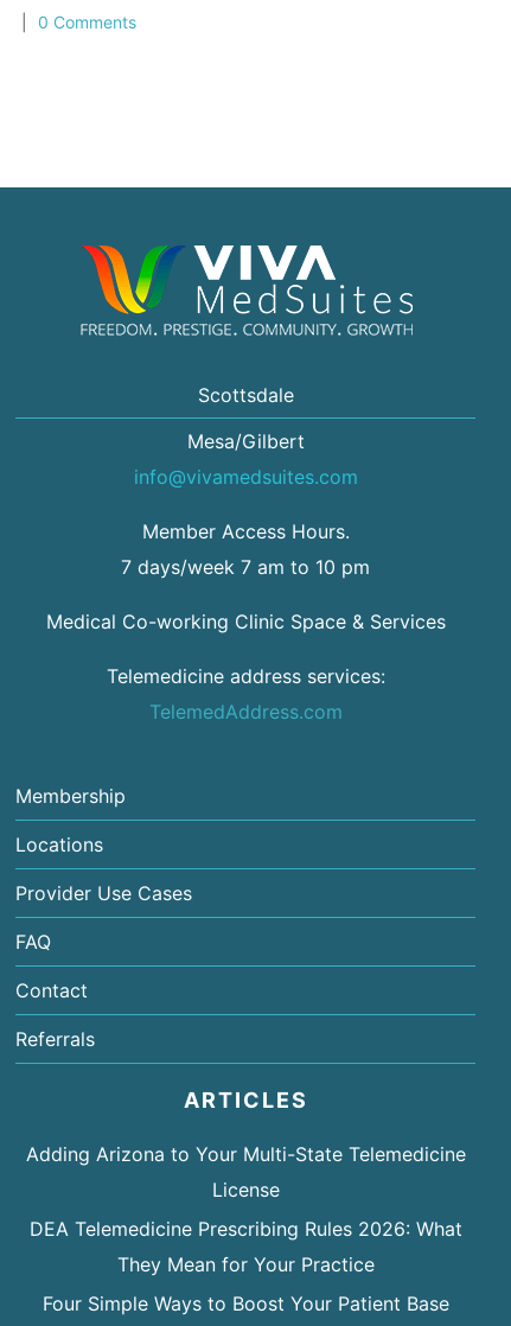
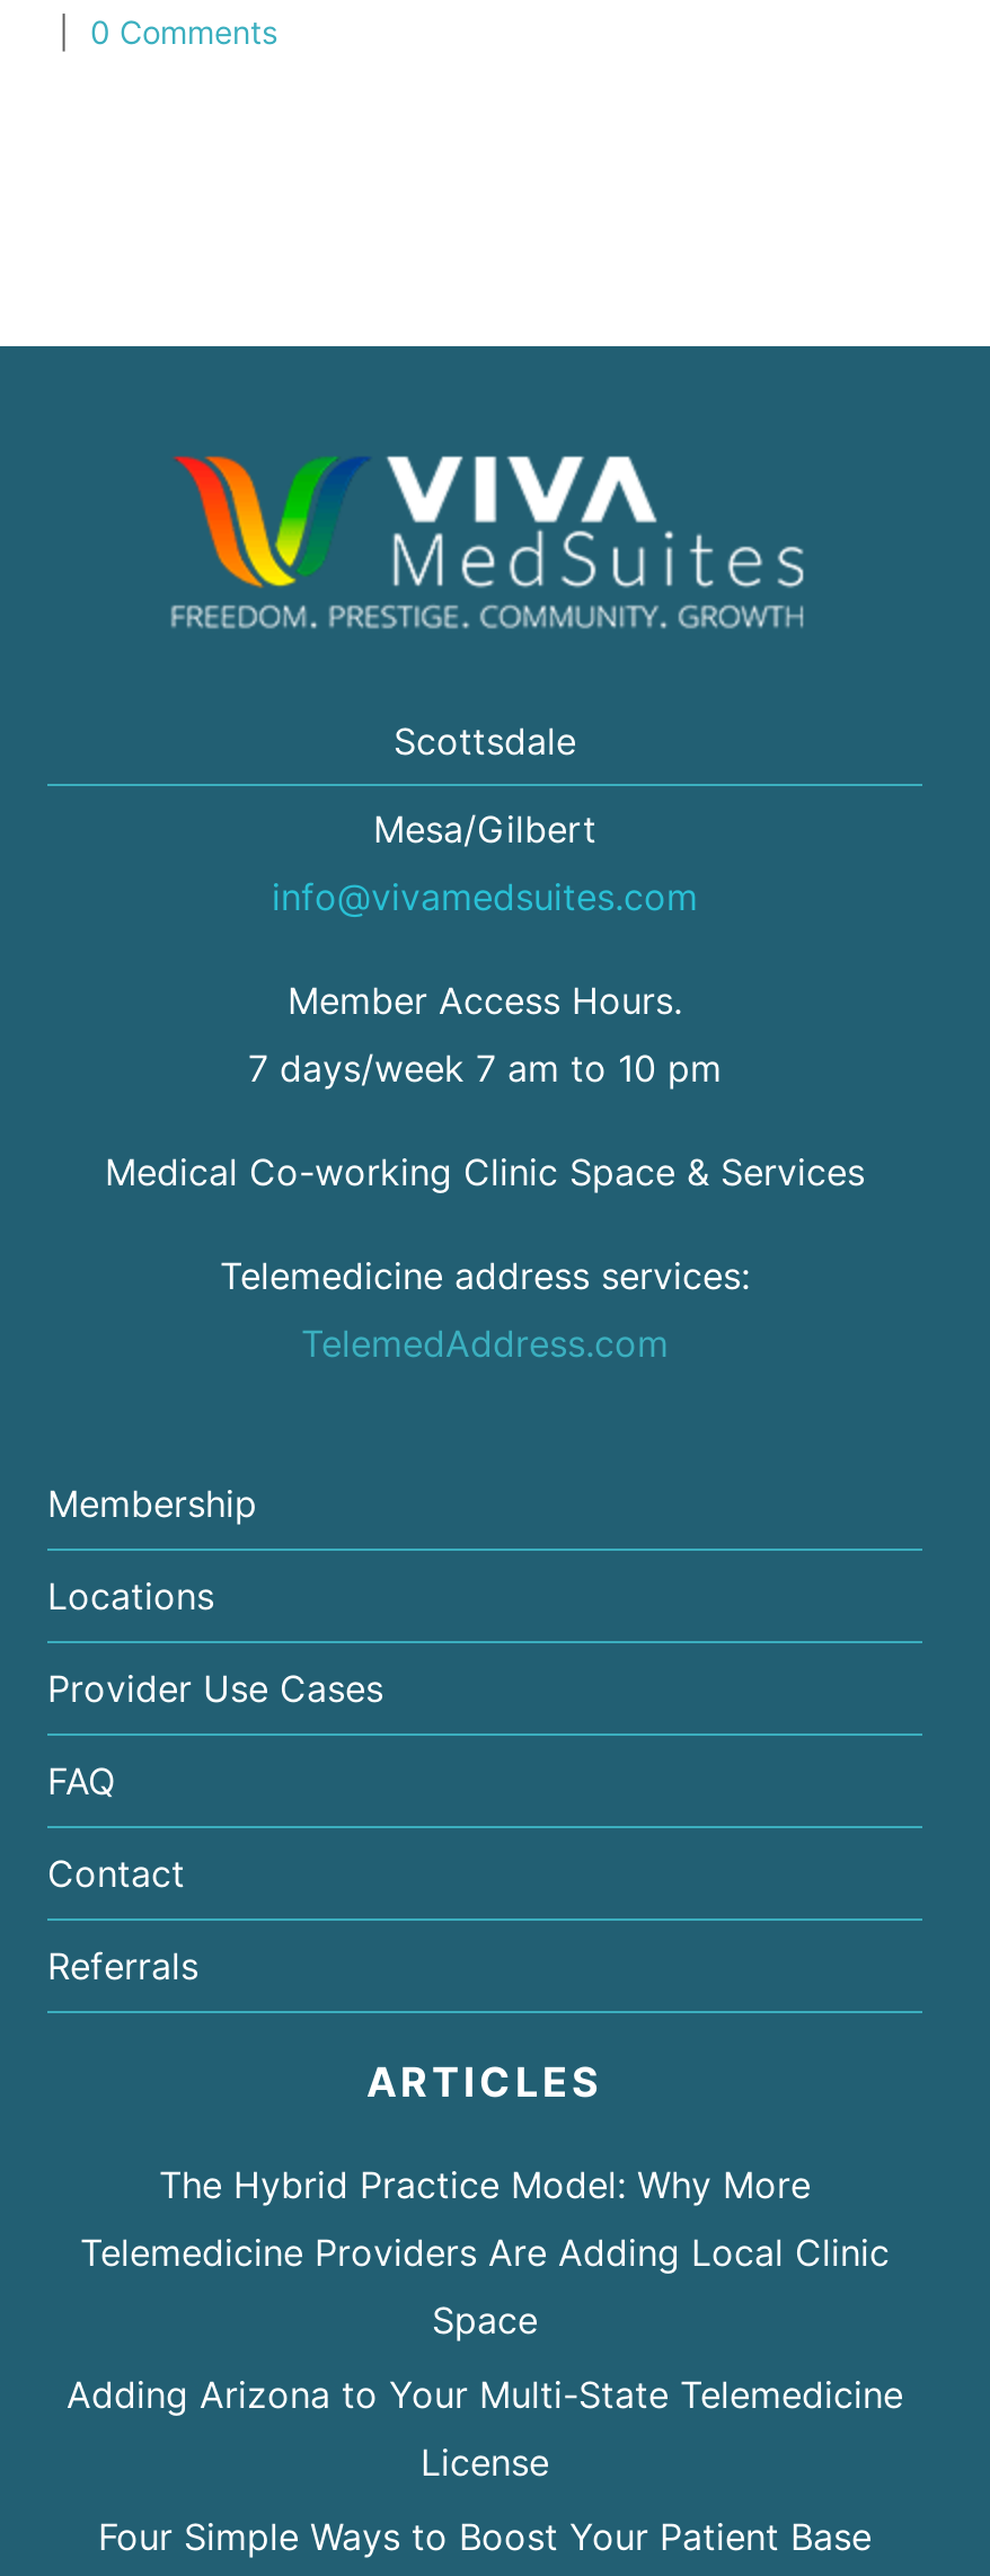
none -> [80,2163,890,2343] The Hybrid Practice Model: Why More | Telemedicine Providers Are Adding Local Clinic | Space
moved [25,1143,465,1202] -> [67,2373,903,2485]: Adding Arizona to Your Multi-State Telemedicine | License
[29,1217,462,1277] DEA Telemedicine Prescribing Rules 2026: What | They Mean for Your Practice -> none

